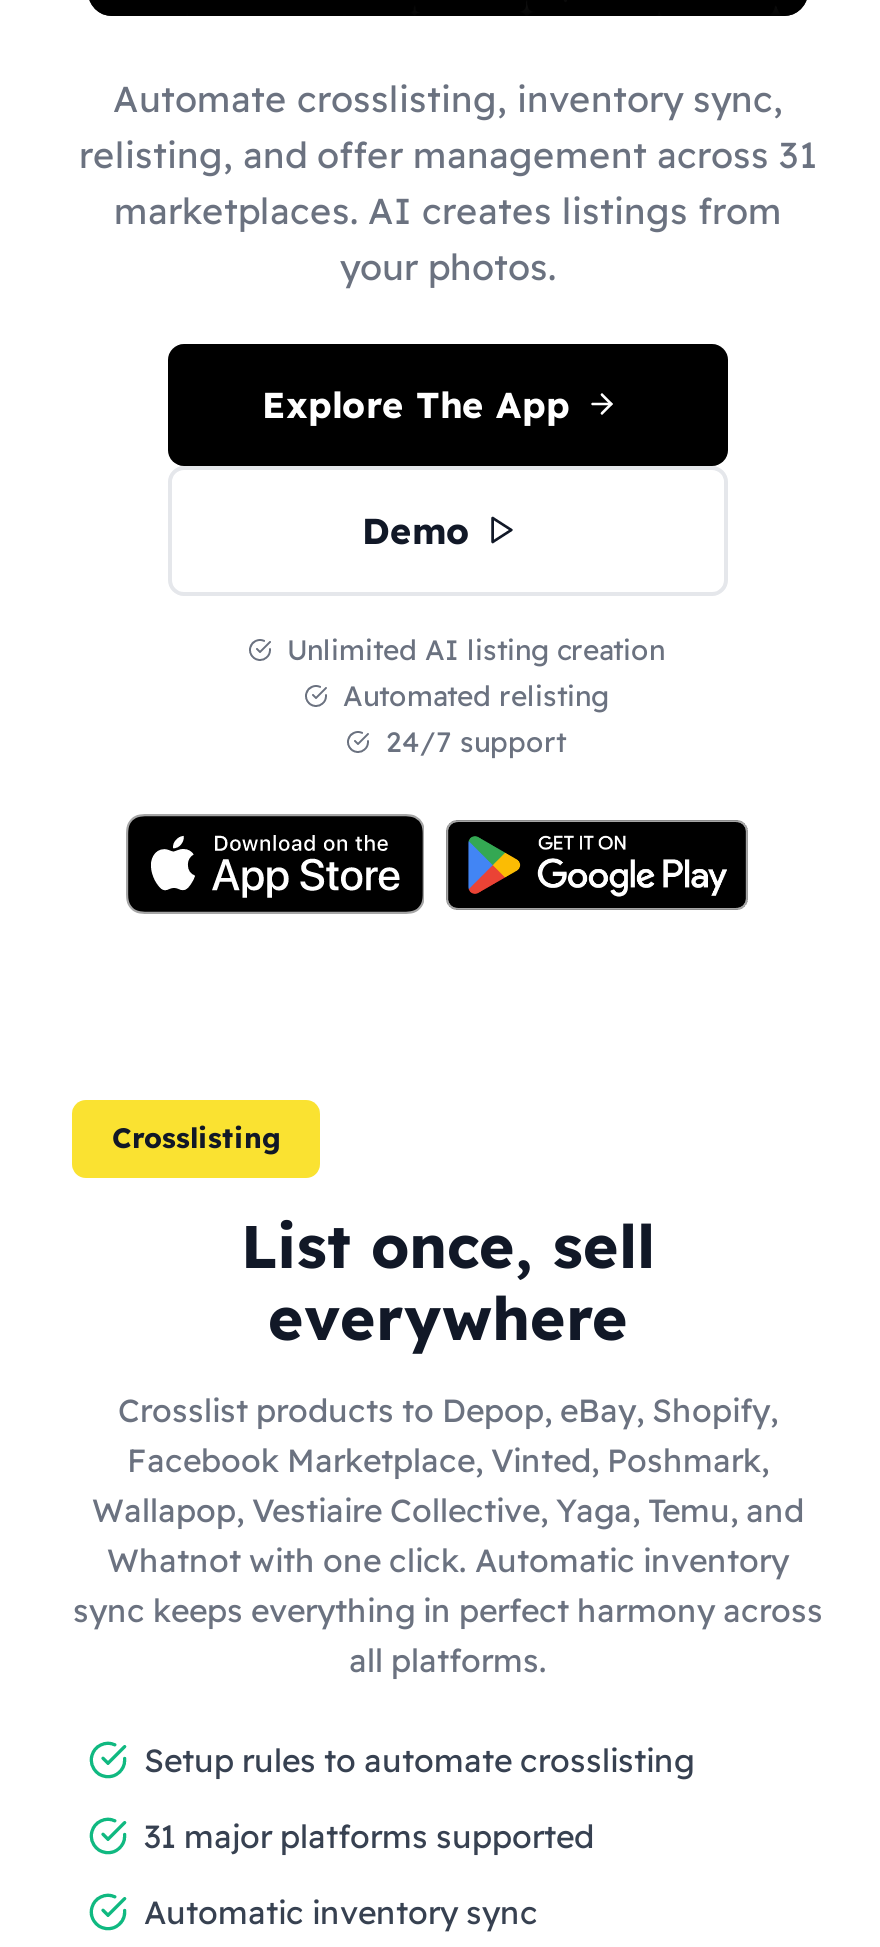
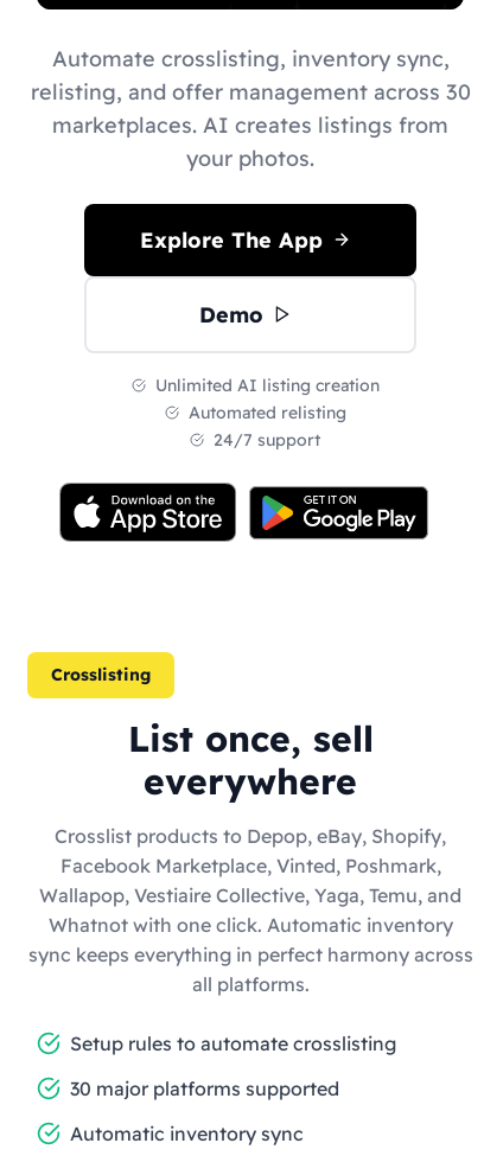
[79,131,817,177] relisting, and offer management across 31 -> [30,78,470,105] relisting, and offer management across 30
[144,1815,594,1855] 31 major platforms supported -> [70,1076,339,1100] 30 major platforms supported

